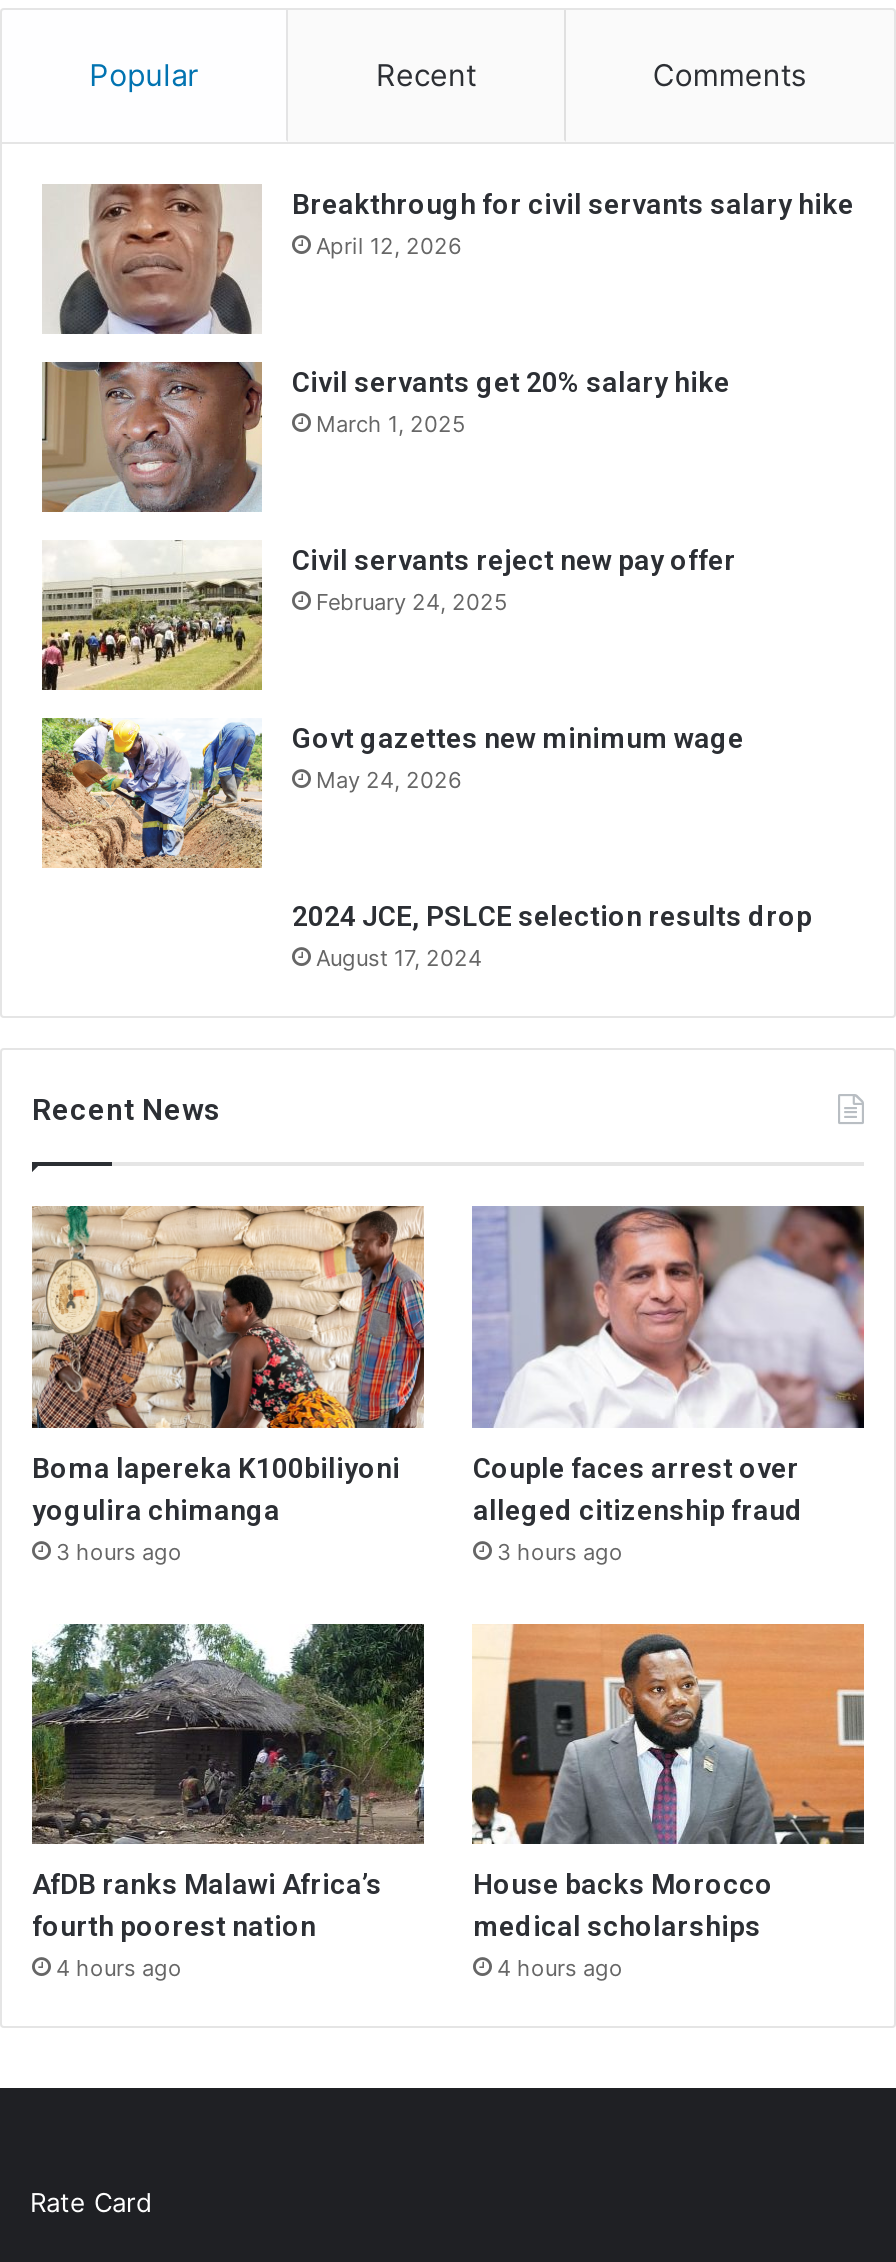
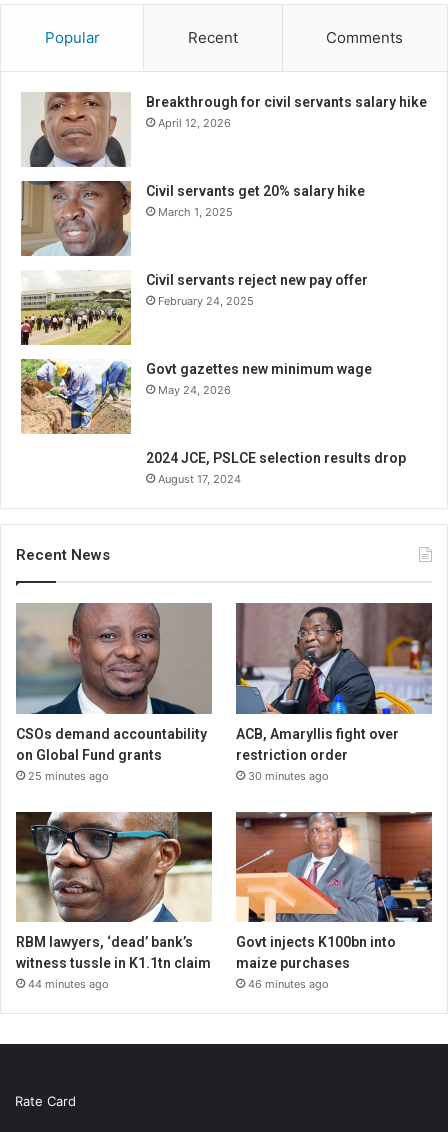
[30,1206,424,1565] [image] | Boma lapereka K100biliyoni | yogulira chimanga | 3 hours ago -> [16,602,212,783] [image] | CSOs demand accountability | on Global Fund grants | 25 minutes ago
[472,1206,866,1565] [image] | Couple faces arrest over | alleged citizenship fraud | 3 hours ago -> [235,602,433,783] [image] | ACB, Amaryllis fight over | restriction order | 30 minutes ago
[30,1622,426,1982] [image] | AfDB ranks Malawi Africa’s | fourth poorest nation | 4 hours ago -> [15,811,212,991] [image] | RBM lawyers, ‘dead’ bank’s | witness tussle in K1.1tn claim | 44 minutes ago
[470,1622,866,1982] [image] | House backs Morocco | medical scholarships | 4 hours ago -> [235,811,433,991] [image] | Govt injects K100bn into | maize purchases | 46 minutes ago

